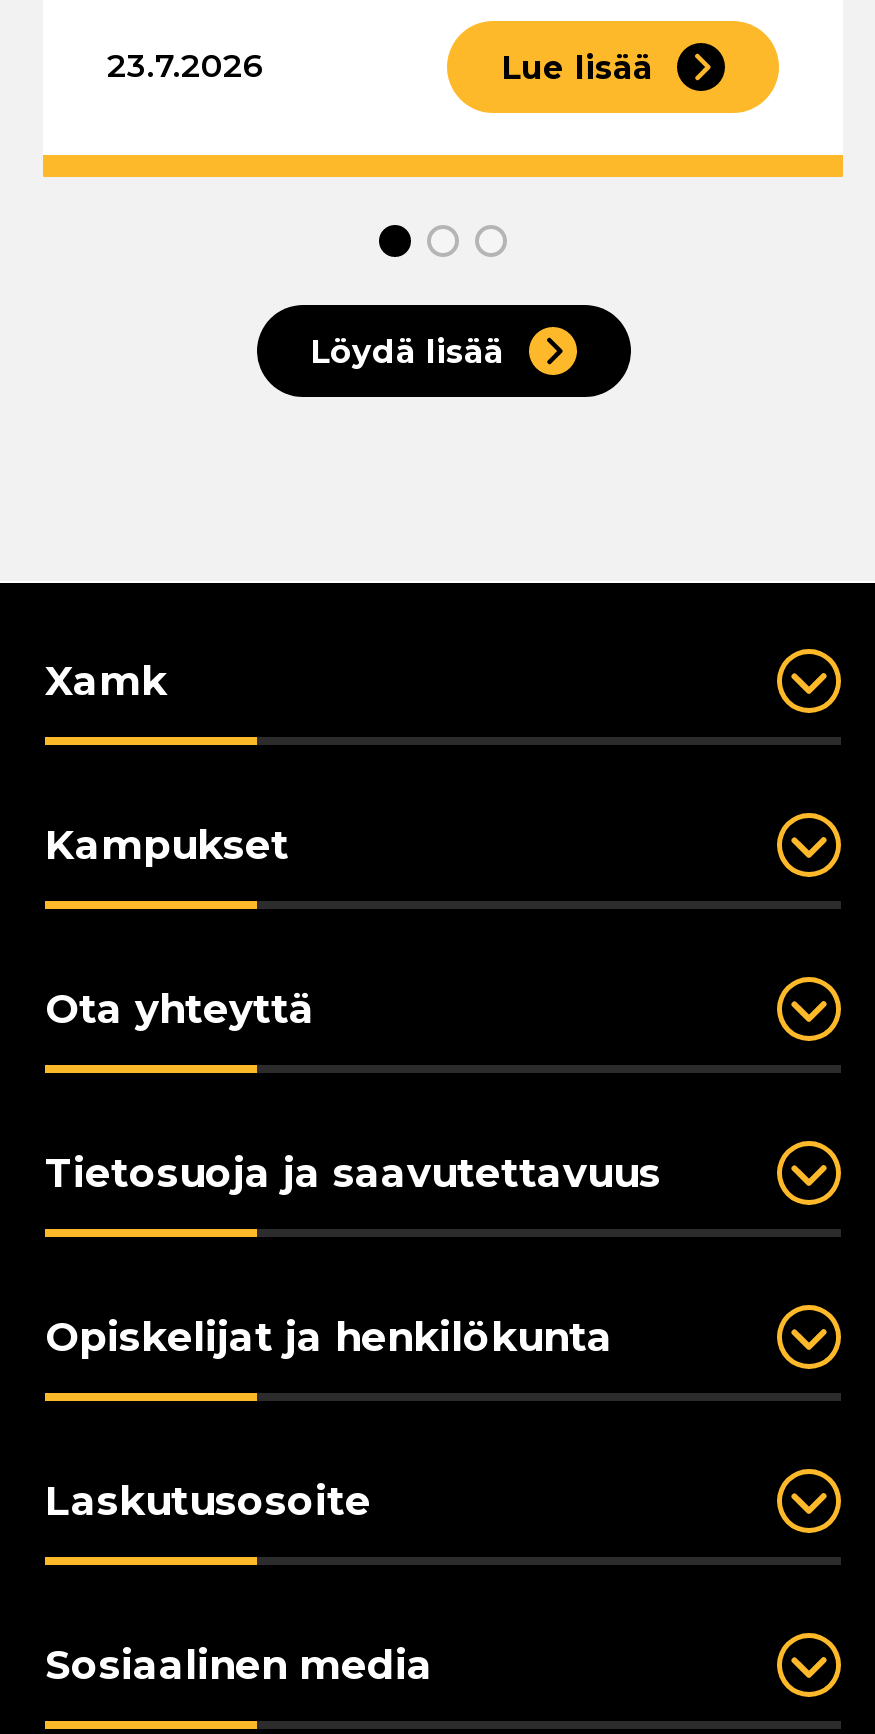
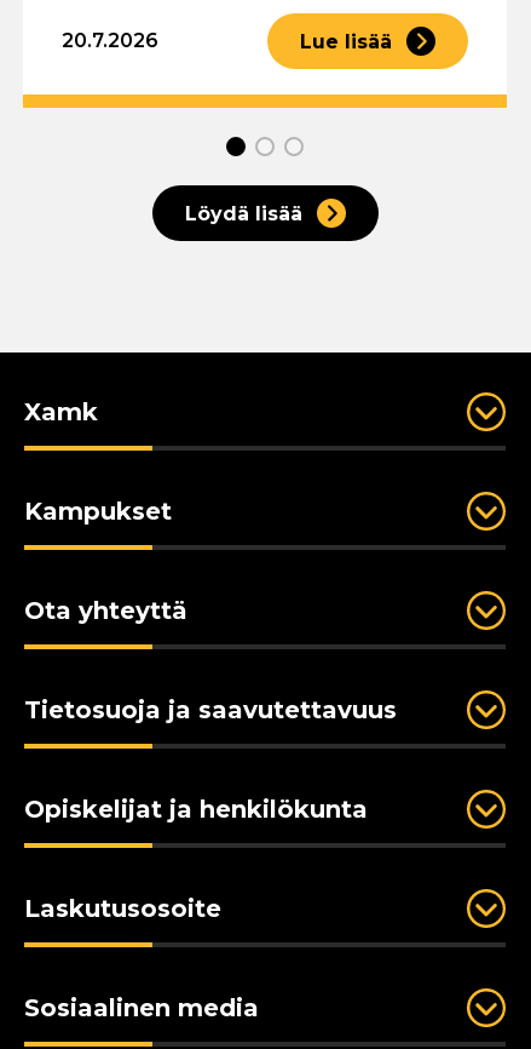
[107,48,265,86] 23.7.2026 -> [62,29,158,52] 20.7.2026

